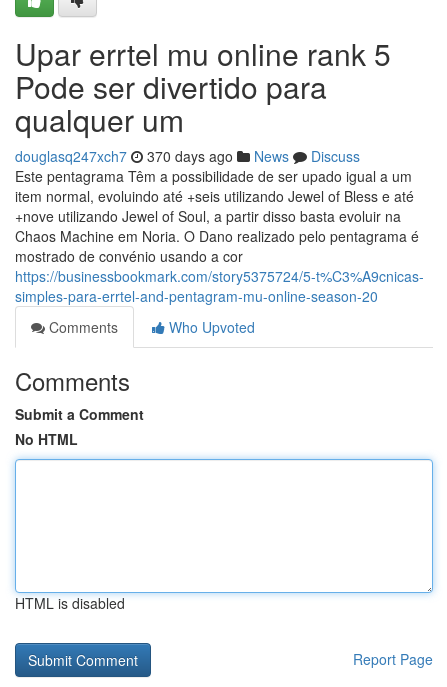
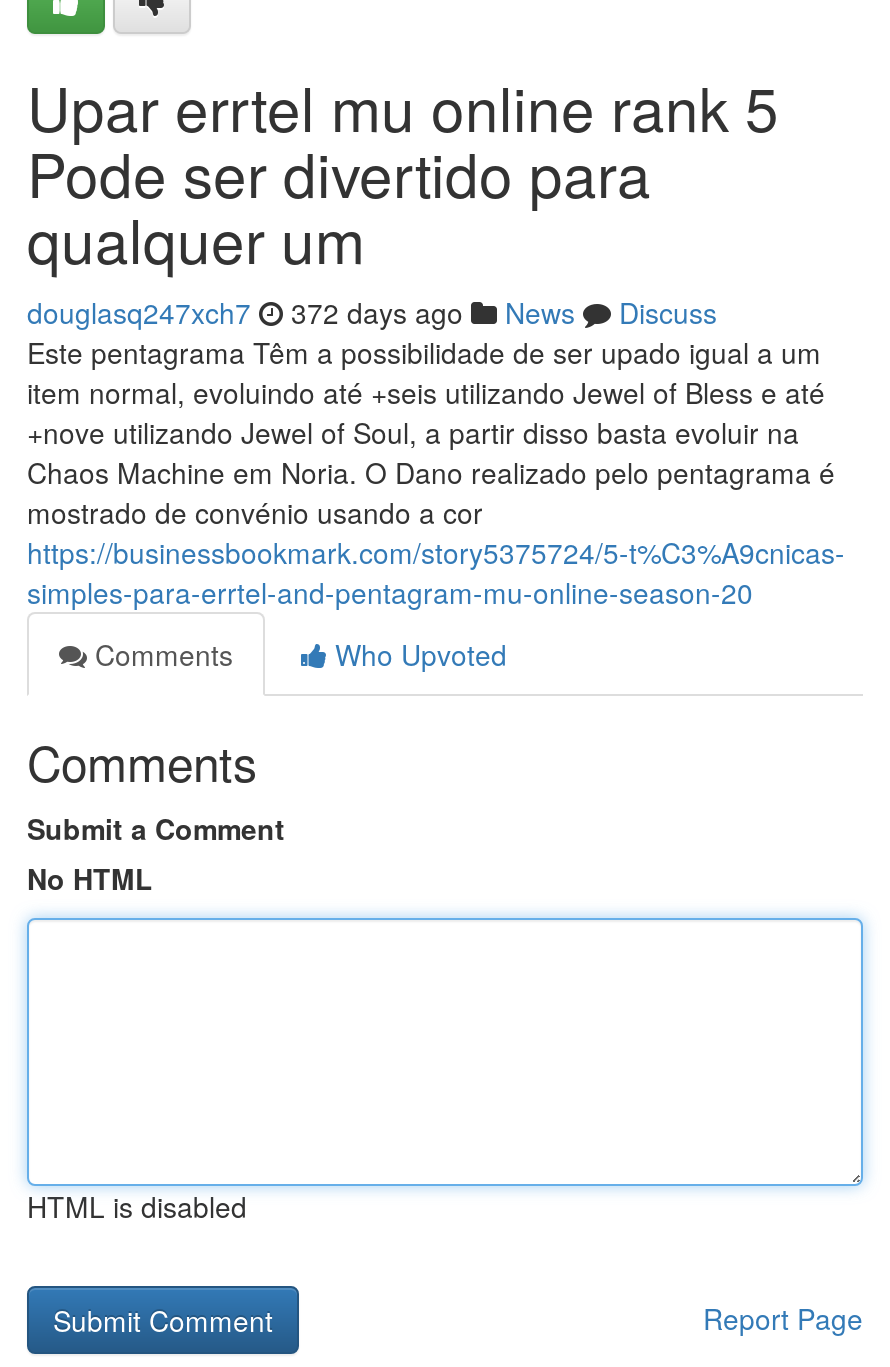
[15,146,360,166] douglasq247xch7 370 days ago News Discuss -> [27,292,717,332] douglasq247xch7 372 days ago News Discuss

